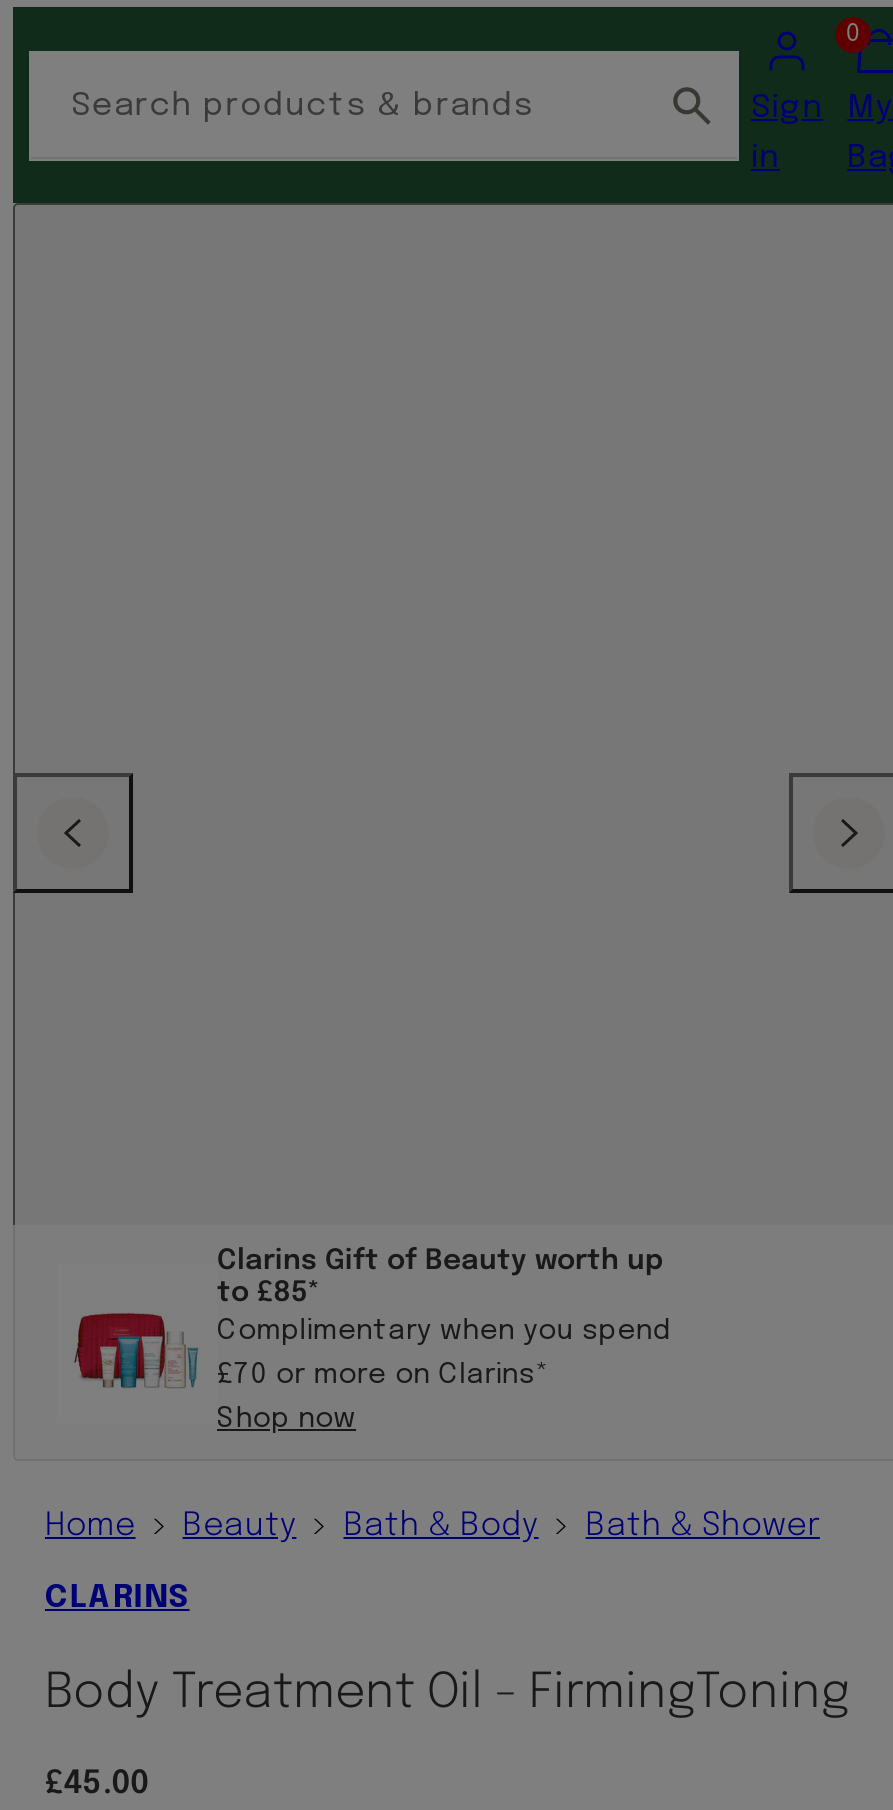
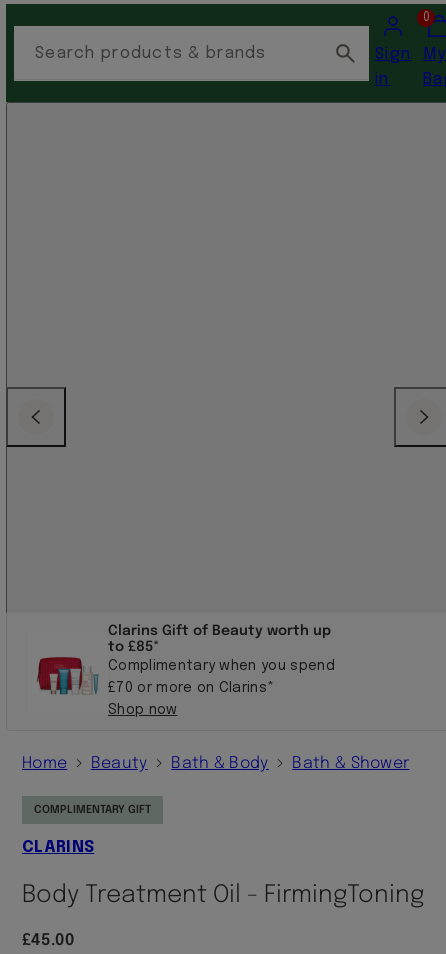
none -> [34,804,151,816] COMPLIMENTARY GIFT

